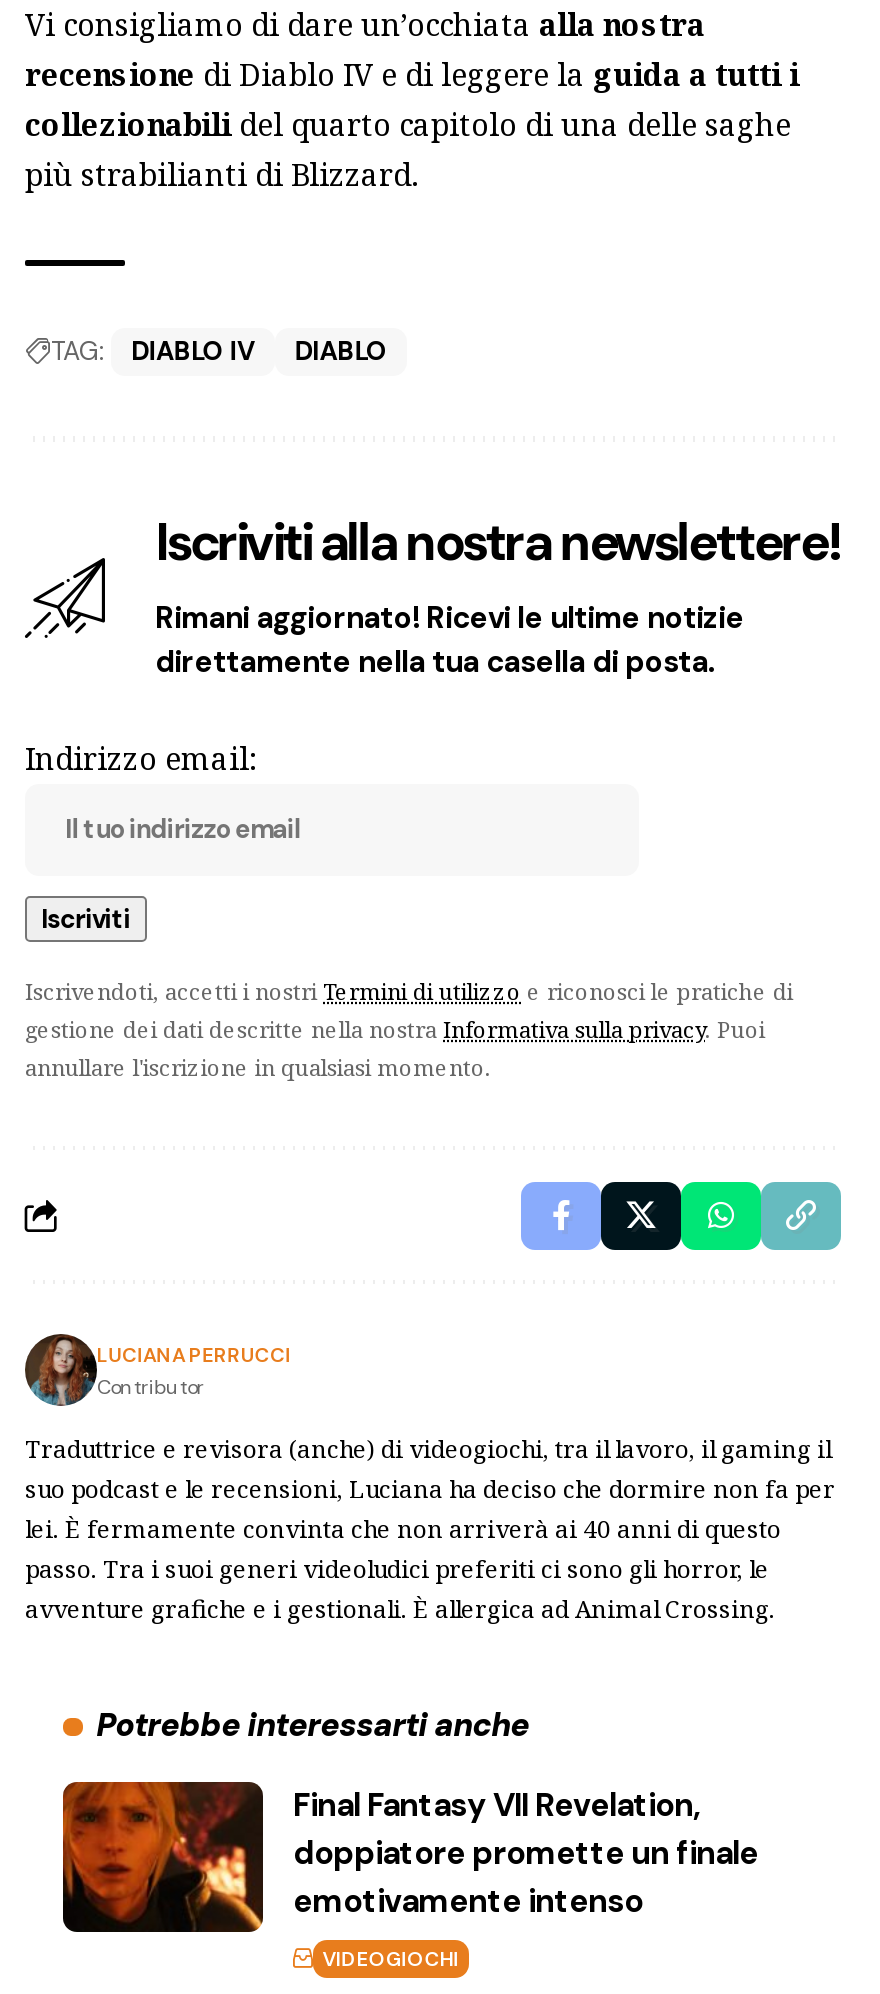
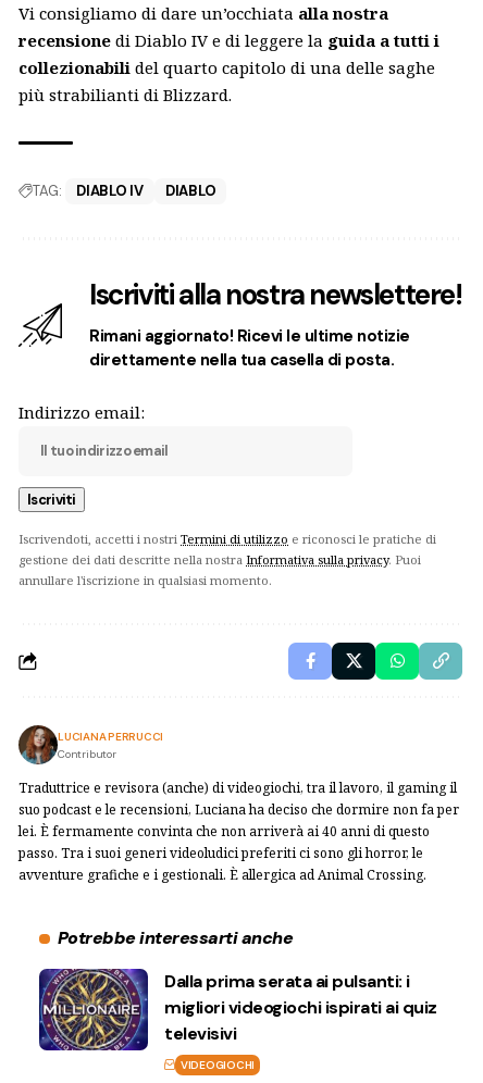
[61,1780,758,1934] [image] | Final Fantasy VII Revelation, | doppiatore promette un finale | emotivamente intenso -> [38,968,437,1051] [image] | Dalla prima serata ai pulsanti: i | migliori videogiochi ispirati ai quiz | televisivi

